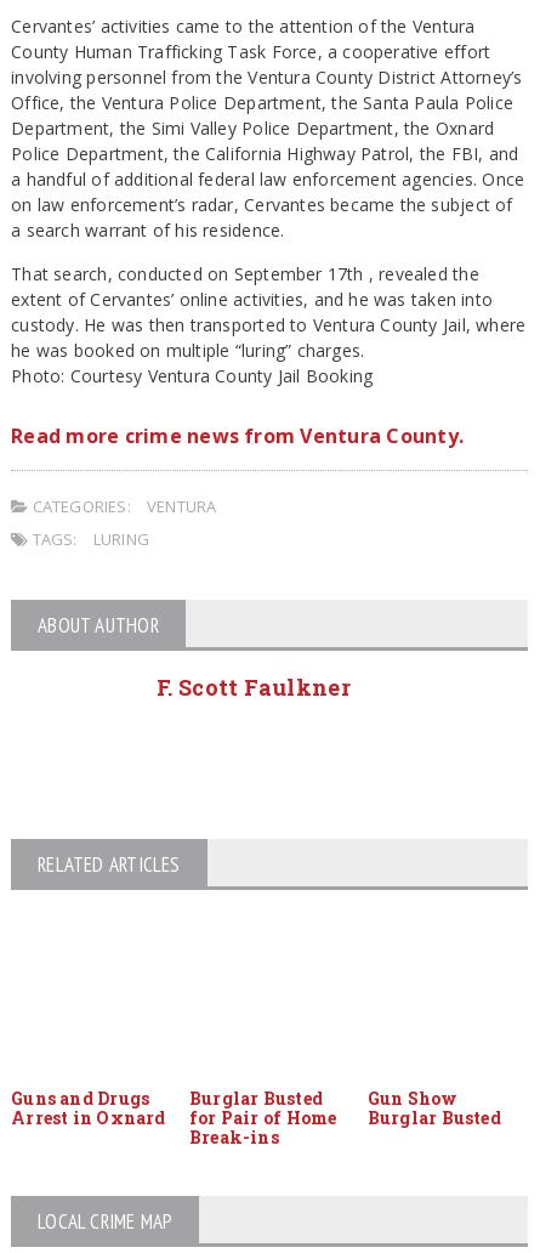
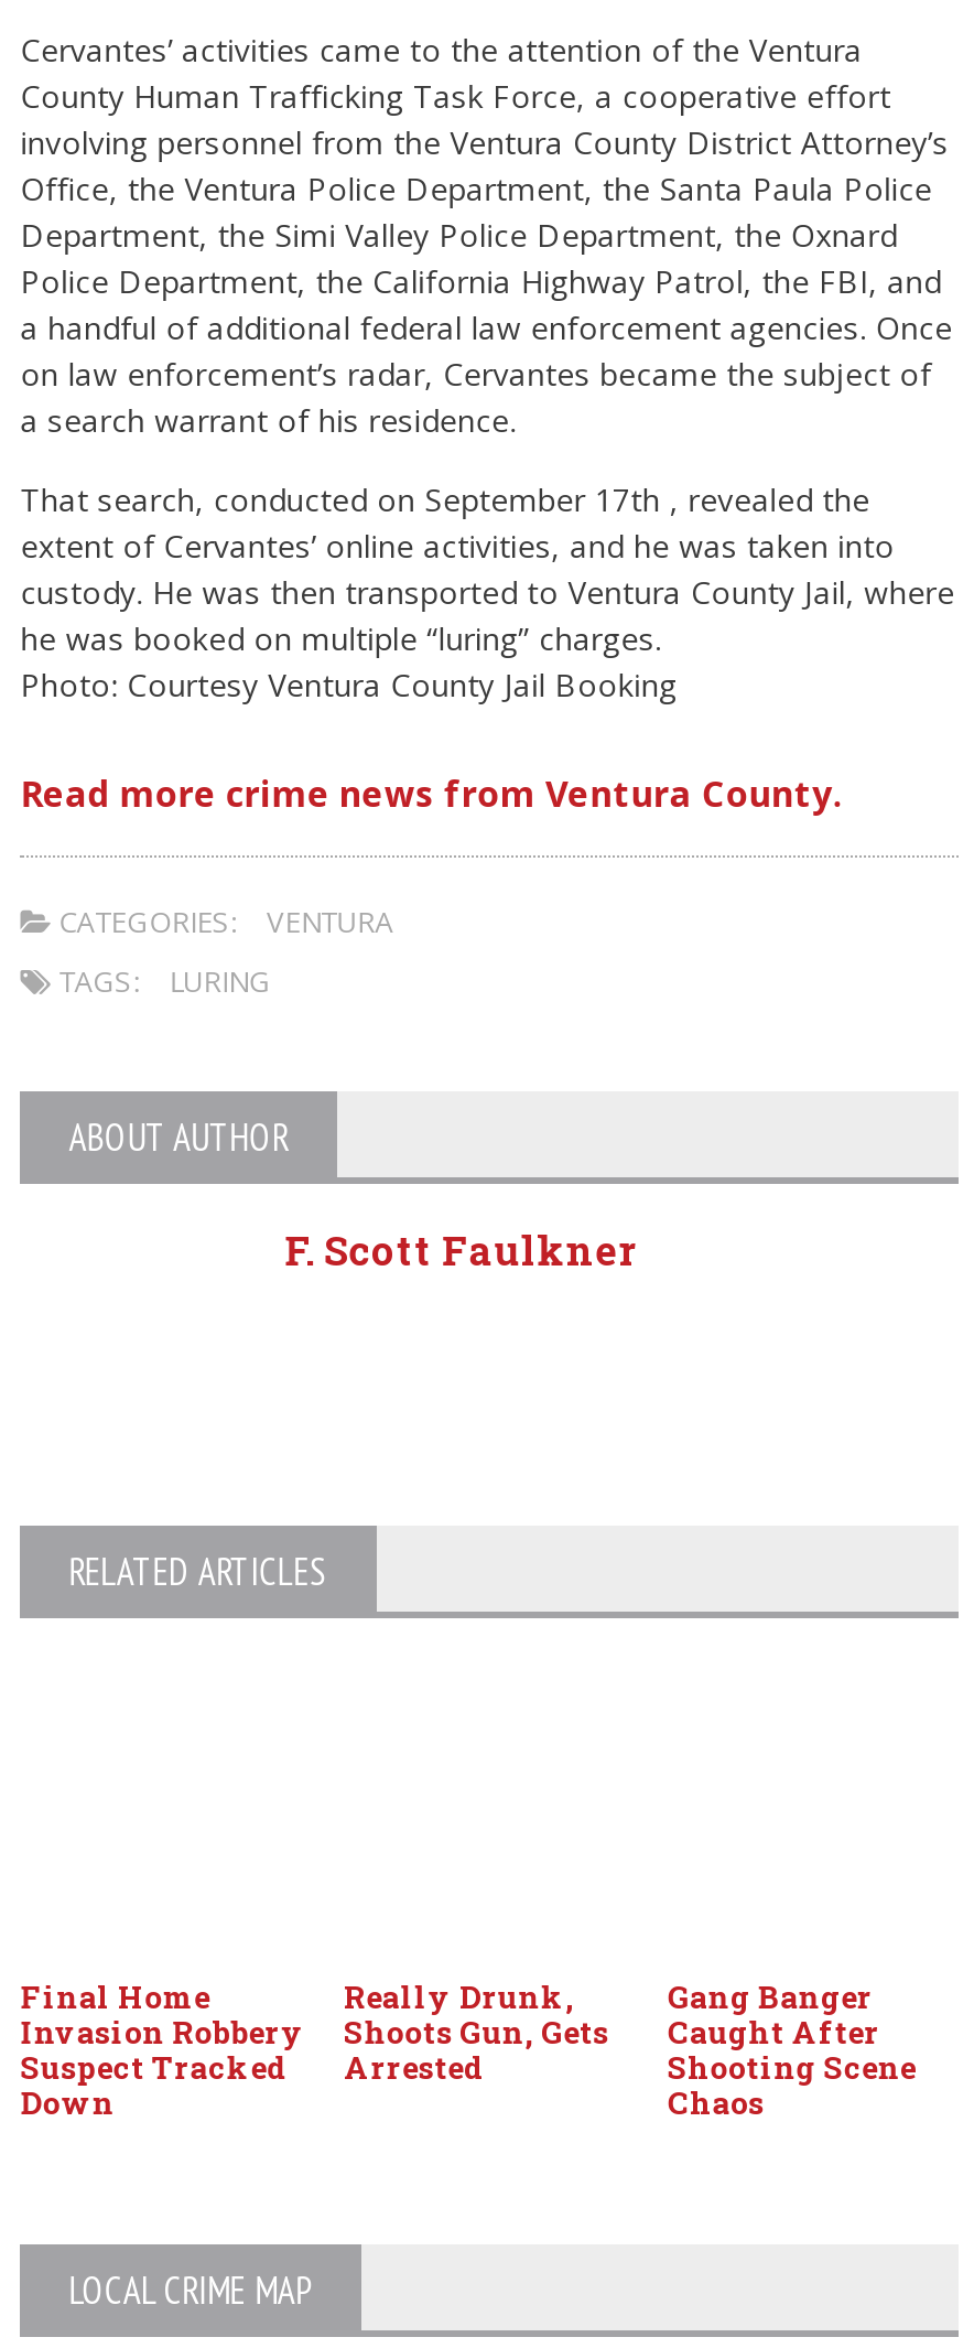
[11,1086,166,1129] Guns and Drugs | Arrest in Oxnard -> [20,1974,305,2122] Final Home | Invasion Robbery | Suspect Tracked | Down
[189,1086,337,1148] Burglar Busted | for Pair of Home | Break-ins -> [344,1974,609,2087] Really Drunk, | Shoots Gun, Gets | Arrested
[367,1086,501,1129] Gun Show | Burglar Busted -> [667,1974,916,2122] Gang Banger | Caught After | Shooting Scene | Chaos

